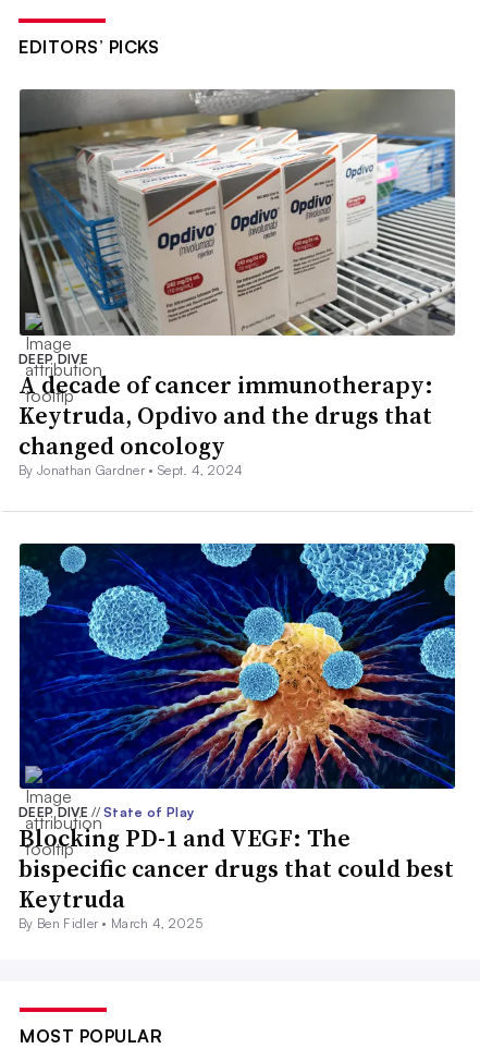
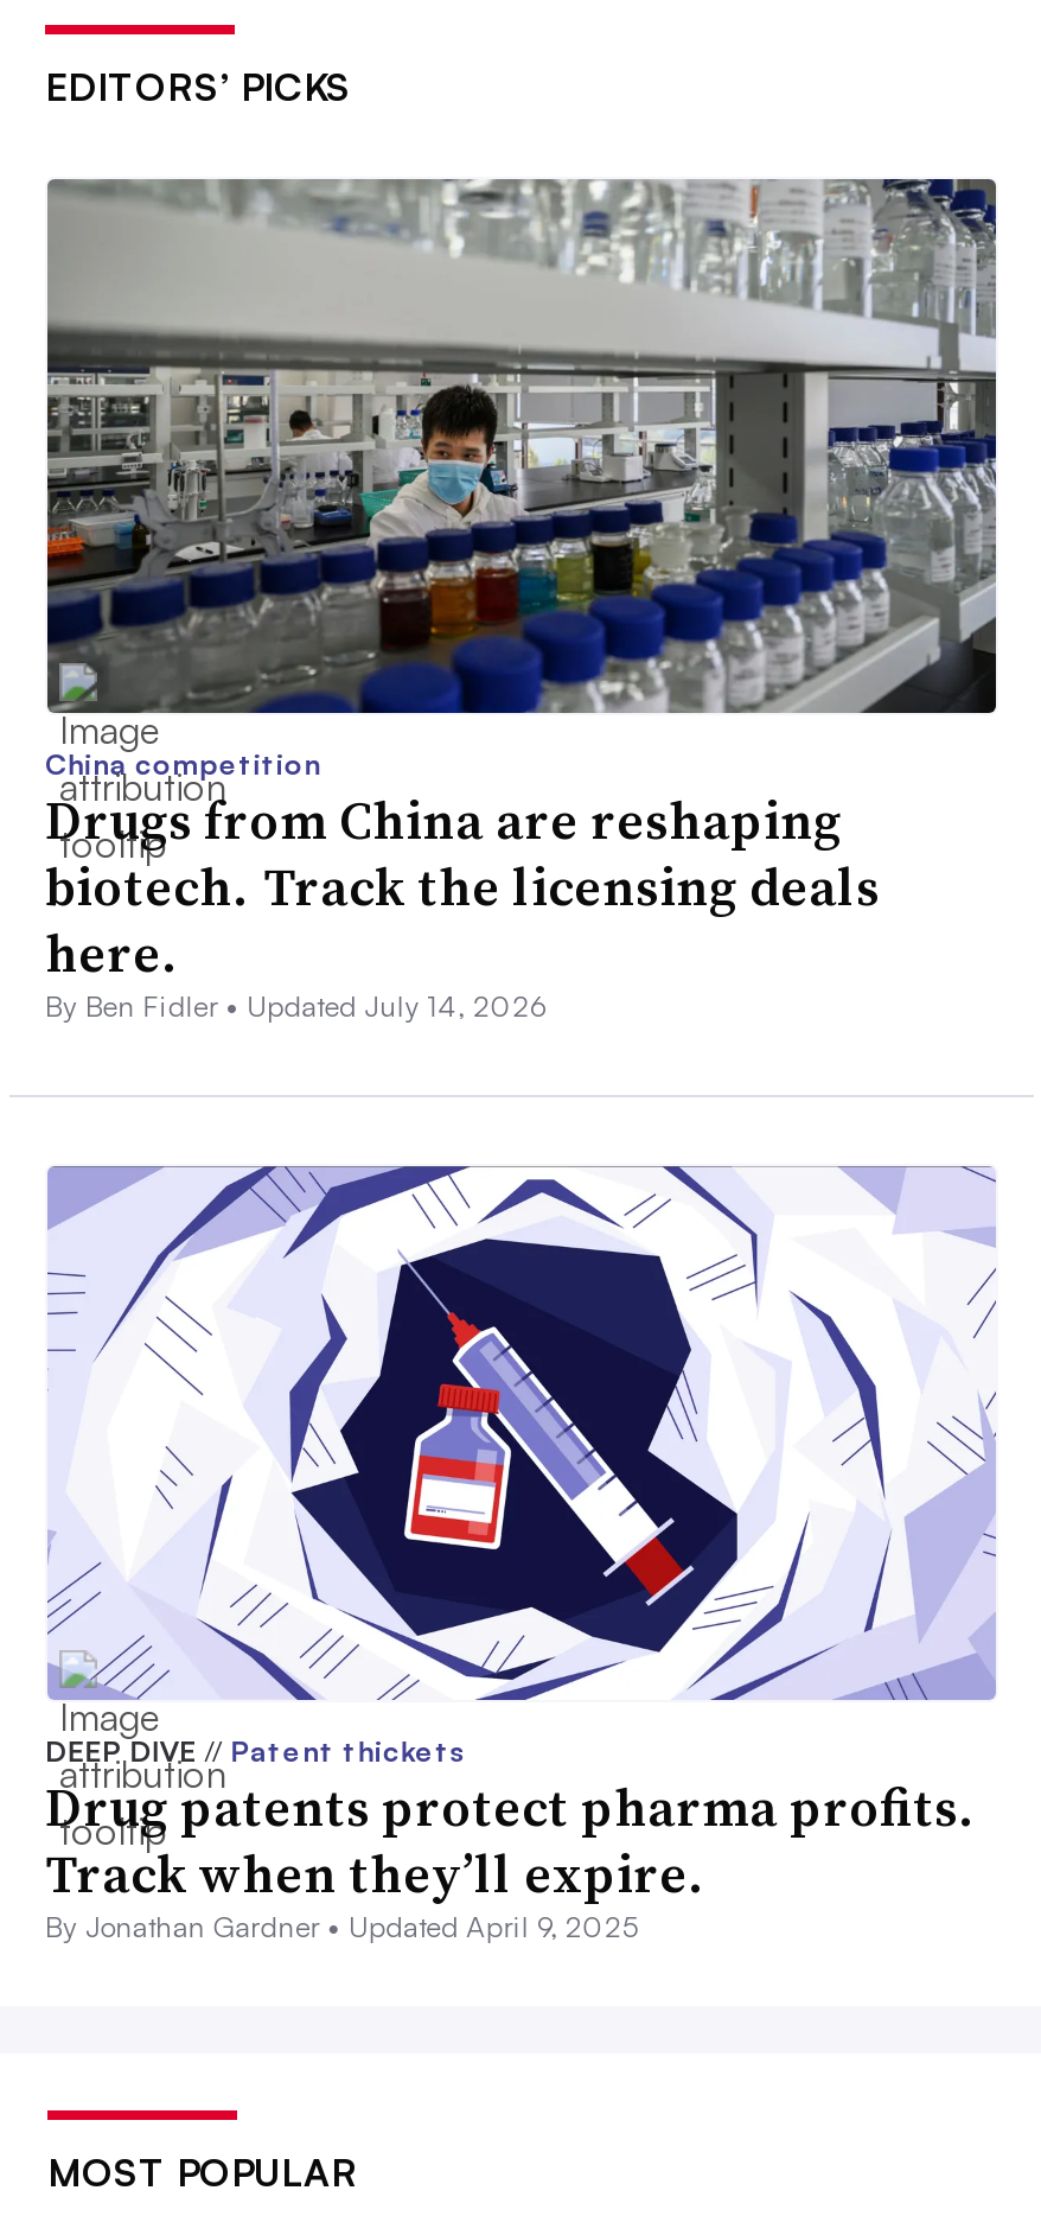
[19,89,455,478] [image] | DEEP DIVE | A decade of cancer immunotherapy: | Keytruda, Opdivo and the drugs that | changed oncology | By Jonathan Gardner • Sept. 4, 2024 -> [45,177,996,1025] [image] | China competition | Drugs from China are reshaping | biotech. Track the licensing deals | here. | By Ben Fidler • Updated July 14, 2026
[19,542,456,931] [image] | DEEP DIVE // State of Play | Blocking PD-1 and VEGF: The | bispecific cancer drugs that could best | Keytruda | By Ben Fidler • March 4, 2025 -> [45,1164,996,1945] [image] | DEEP DIVE // Patent thickets | Drug patents protect pharma profits. | Track when they’ll expire. | By Jonathan Gardner • Updated April 9, 2025

